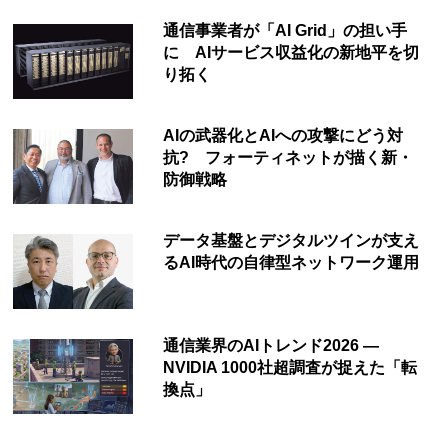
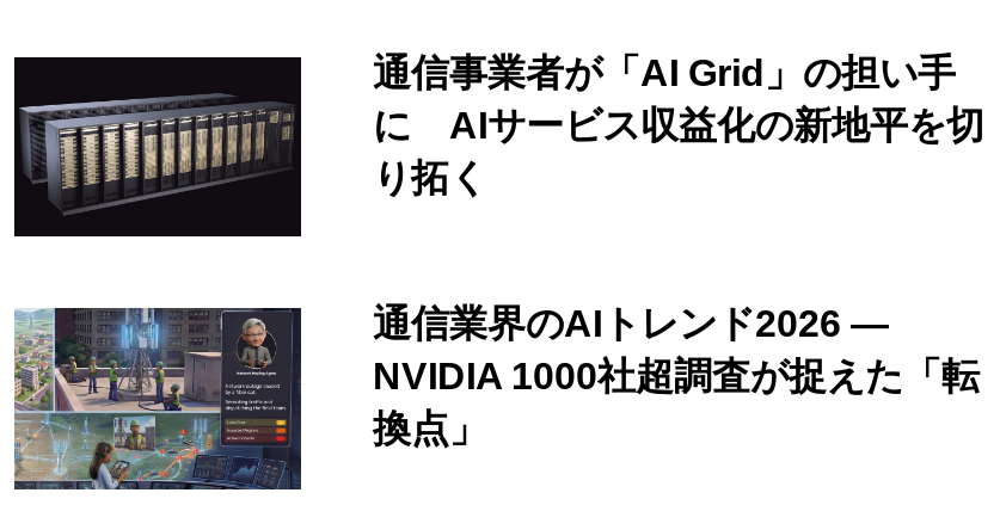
[13,127,413,204] [image] | AIの武器化とAIへの攻撃にどう対 | 抗? フォーティネットが描く新・ | 防御戦略 -> none
[12,232,419,310] [image] | データ基盤とデジタルツインが支え | るAI時代の自律型ネットワーク運用 -> none

